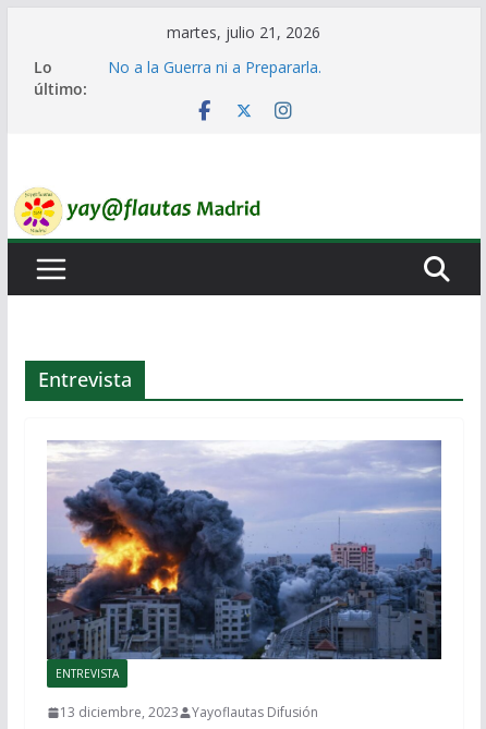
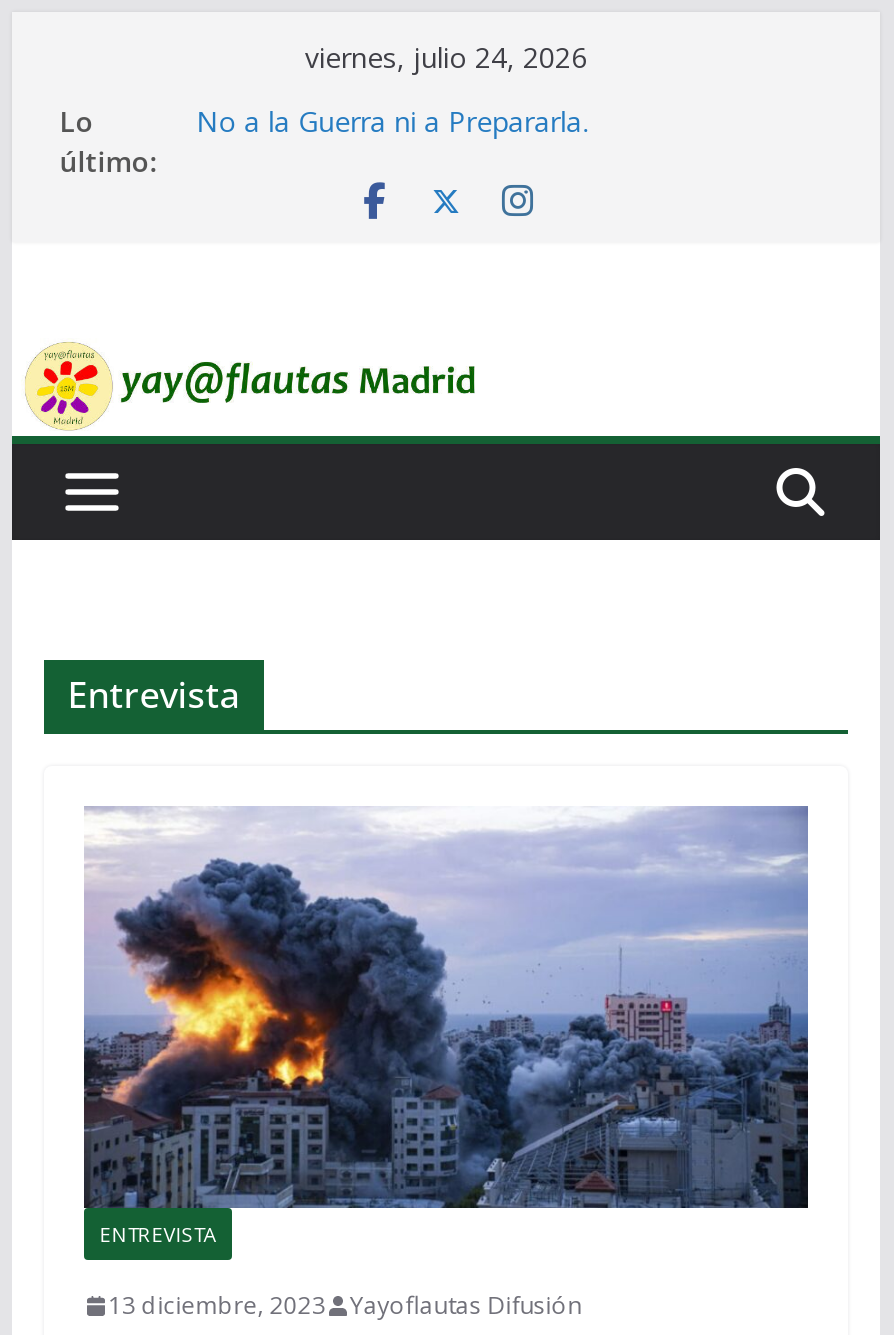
[167,22,321,42] martes, julio 21, 2026 -> [305,38,587,76] viernes, julio 24, 2026

